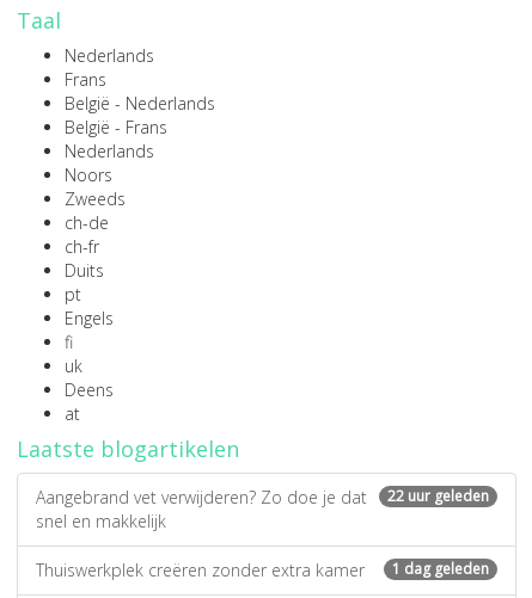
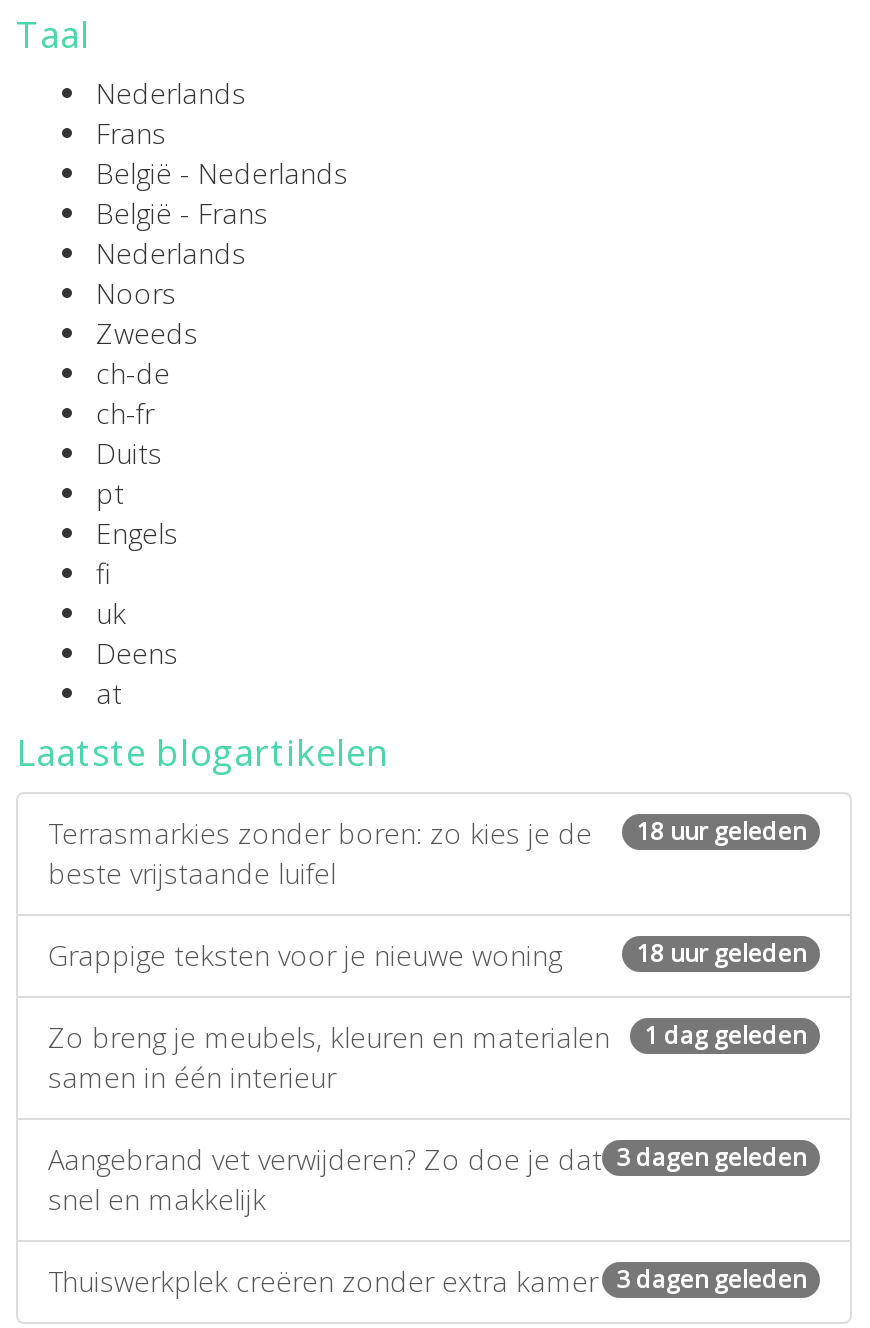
[387,486,489,506] 22 uur geleden -> [48,814,806,1174] 18 uur geleden | Terrasmarkies zonder boren: zo kies je de | beste vrijstaande luifel | 18 uur geleden | Grappige teksten voor je nieuwe woning | 1 dag geleden | Zo breng je meubels, kleuren en materialen | samen in één interieur | 3 dagen geleden
[392,559,489,579] 1 dag geleden -> [616,1262,806,1296] 3 dagen geleden

